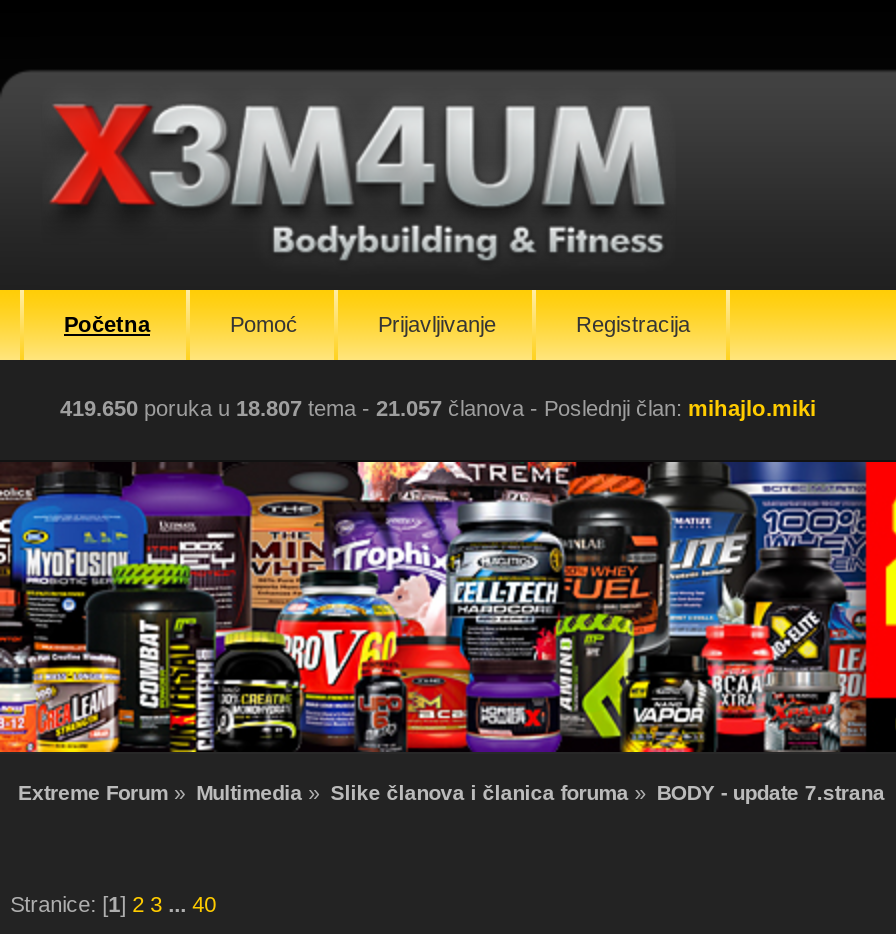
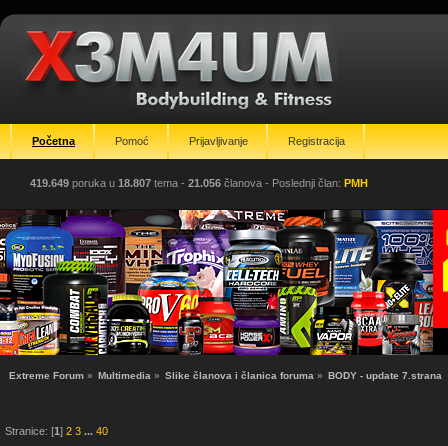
[60,396,816,420] 419.650 poruka u 18.807 tema - 21.057 članova - Poslednji član: mihajlo.miki -> [30,177,368,189] 419.649 poruka u 18.807 tema - 21.056 članova - Poslednji član: PMH

